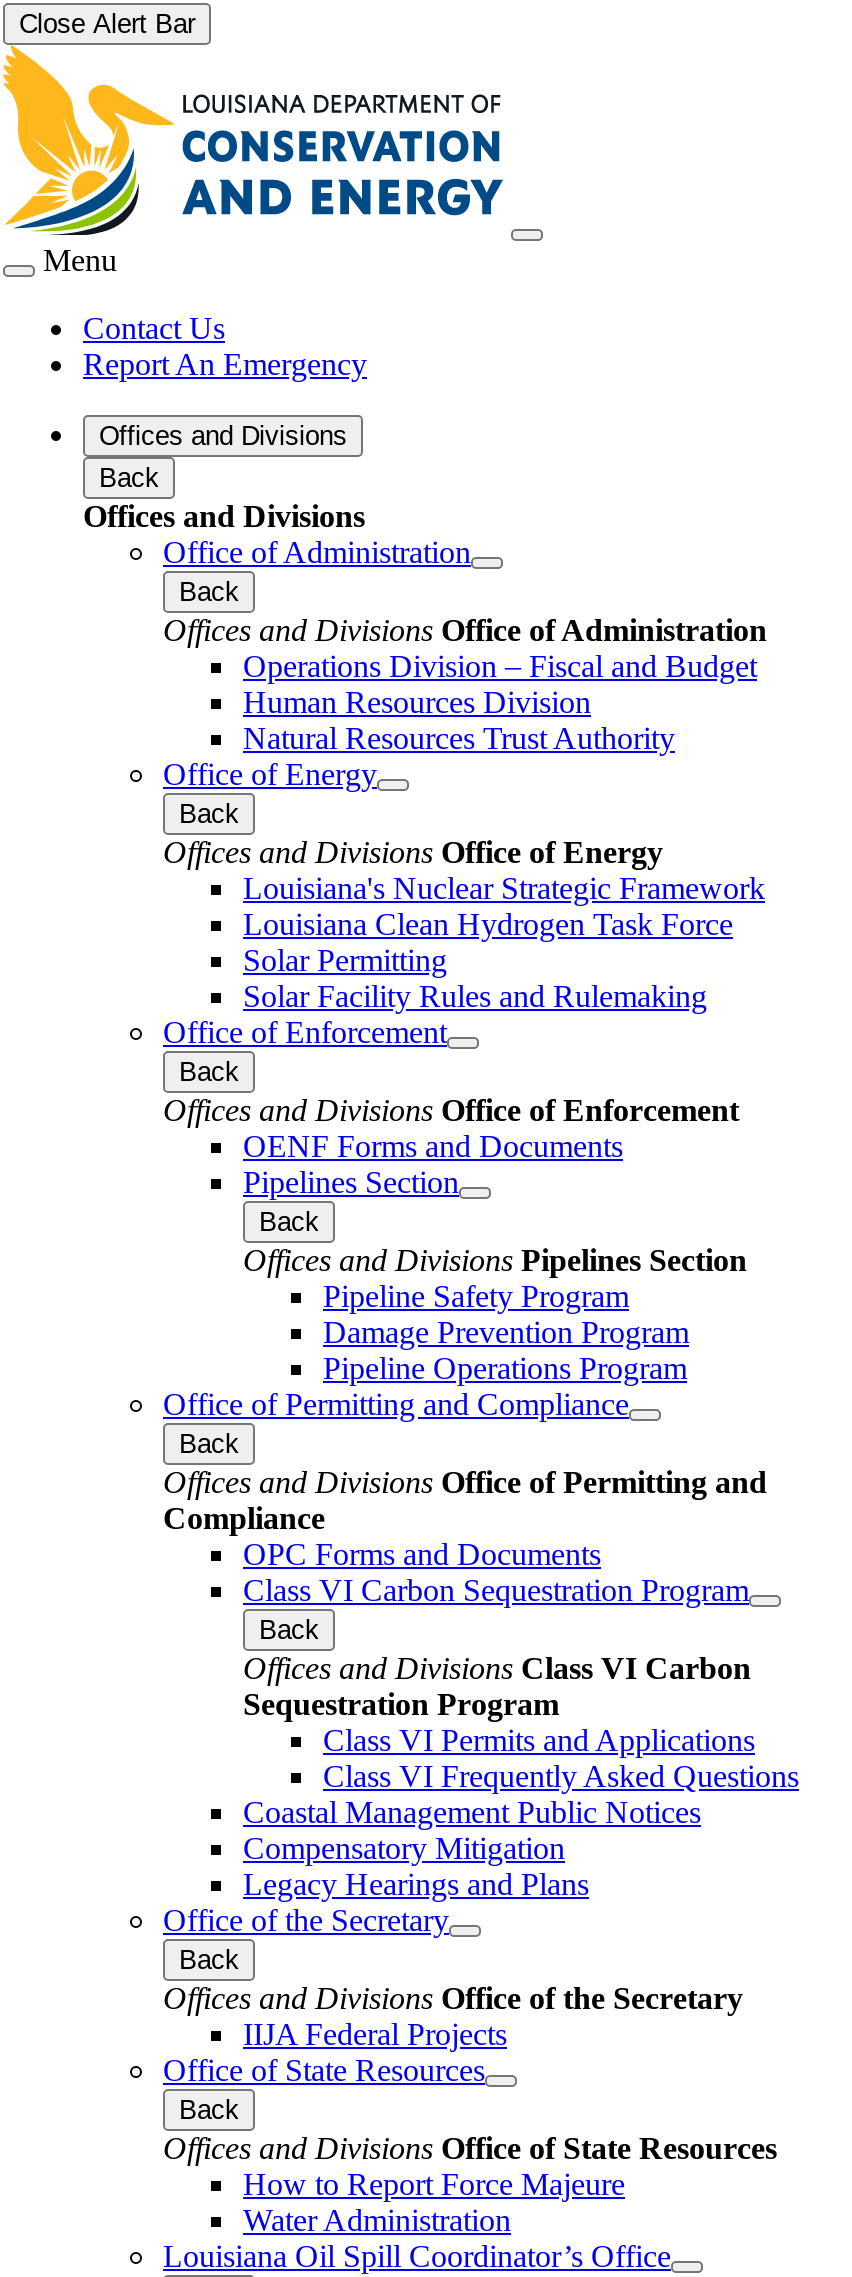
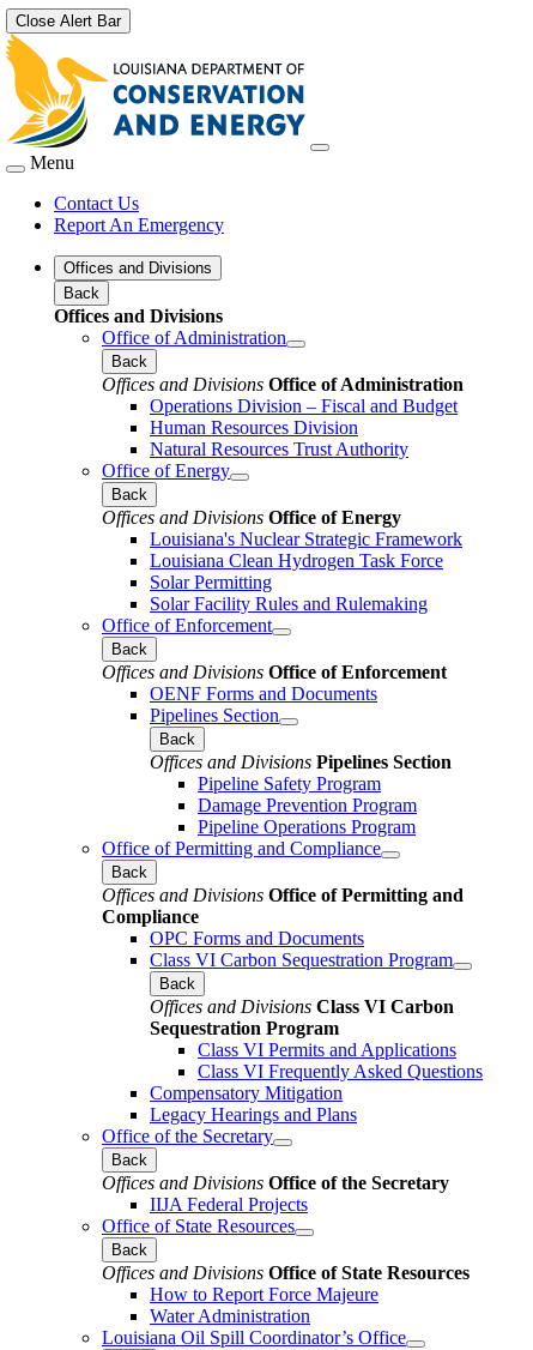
[243,1794,701,1828] Coastal Management Public Notices -> none

